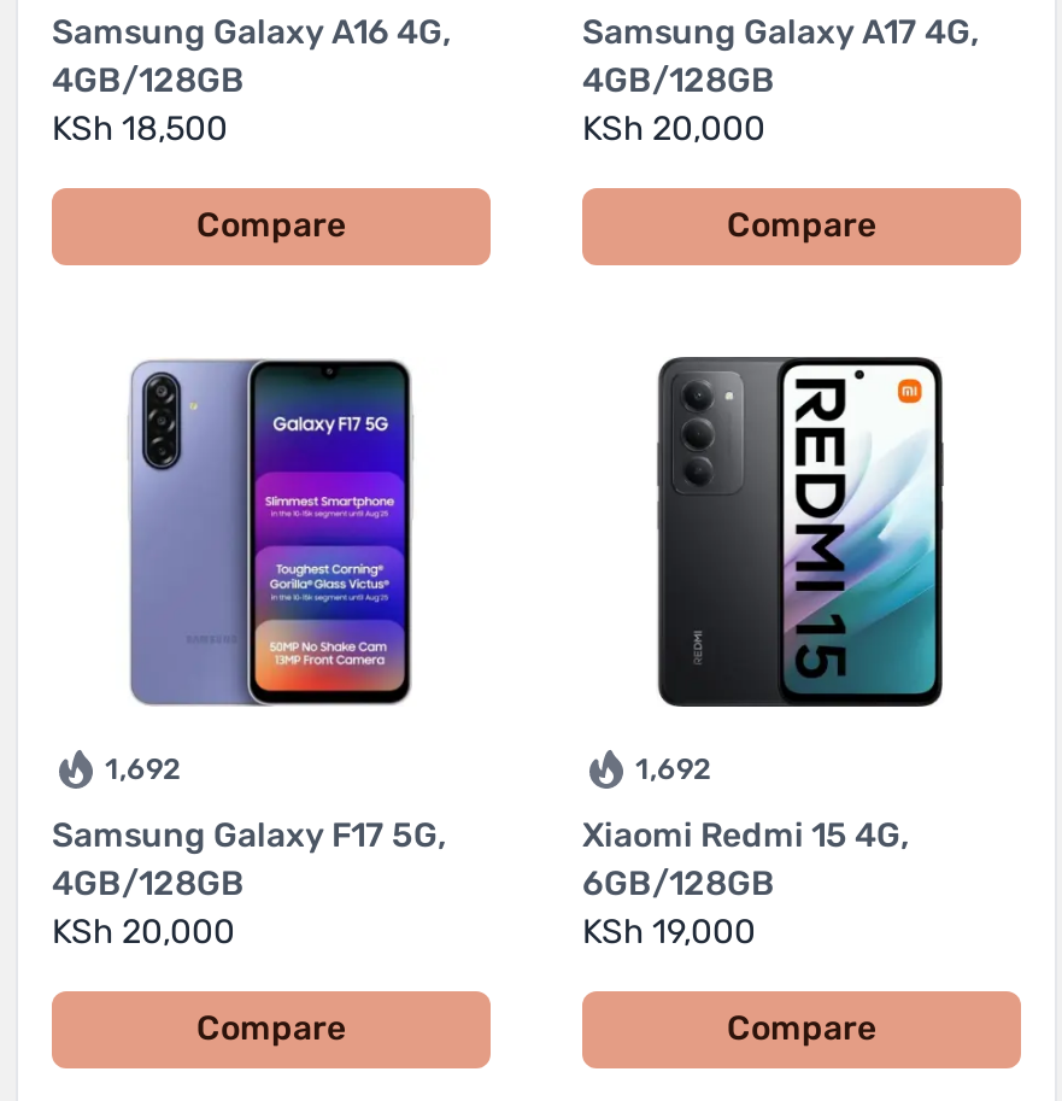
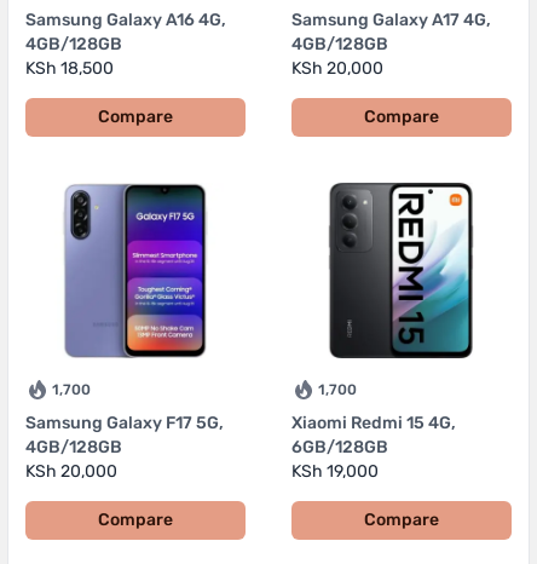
[105,752,180,786] 1,692 -> [52,381,91,398] 1,700
[635,752,710,786] 1,692 -> [318,381,357,398] 1,700

